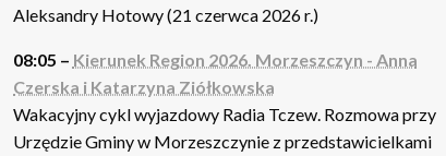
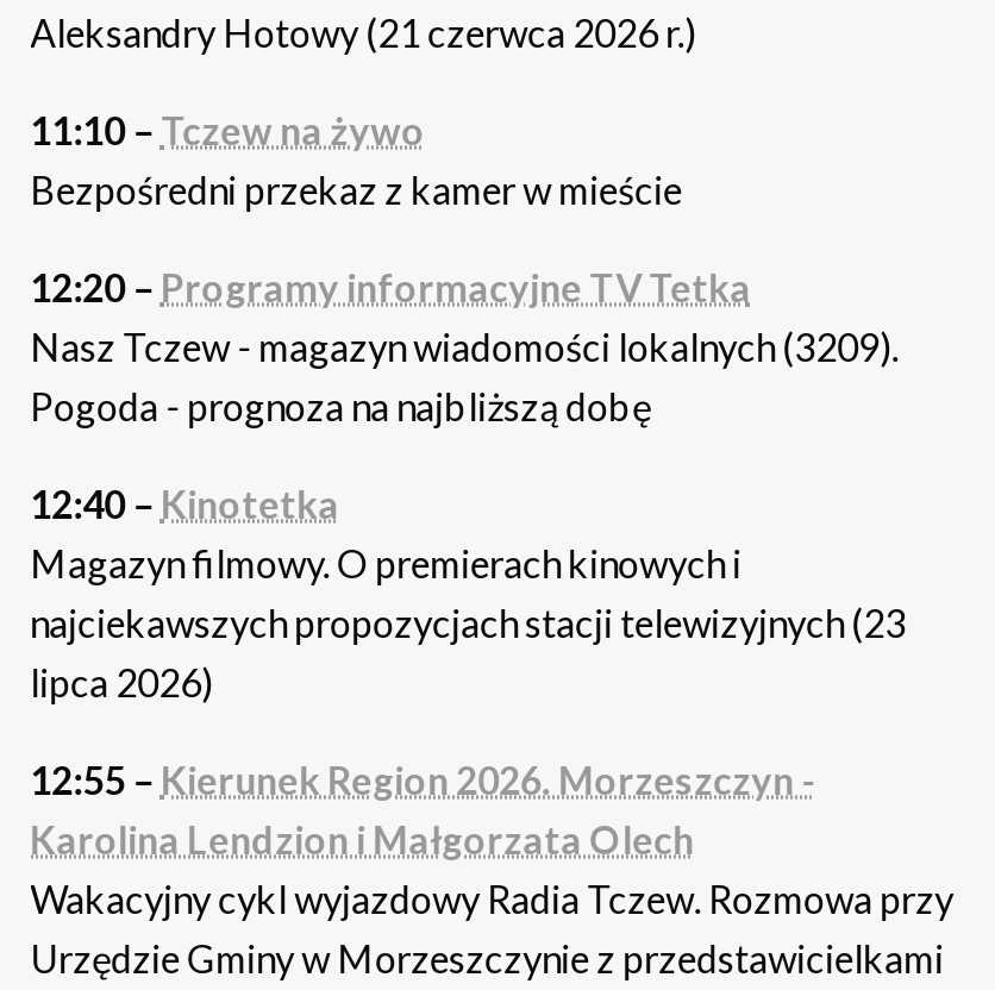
[13,49,417,97] 08:05 – Kierunek Region 2026. Morzeszczyn - Anna | Czerska i Katarzyna Ziółkowska -> [30,107,906,861] 11:10 – Tczew na żywo | Bezpośredni przekaz z kamer w mieście | 12:20 – Programy informacyjne TV Tetka | Nasz Tczew - magazyn wiadomości lokalnych (3209). | Pogoda - prognoza na najbliższą dobę | 12:40 – Kinotetka | Magazyn filmowy. O premierach kinowych i | najciekawszych propozycjach stacji telewizyjnych (23 | lipca 2026) | 12:55 – Kierunek Region 2026. Morzeszczyn - | Karolina Lendzion i Małgorzata Olech

